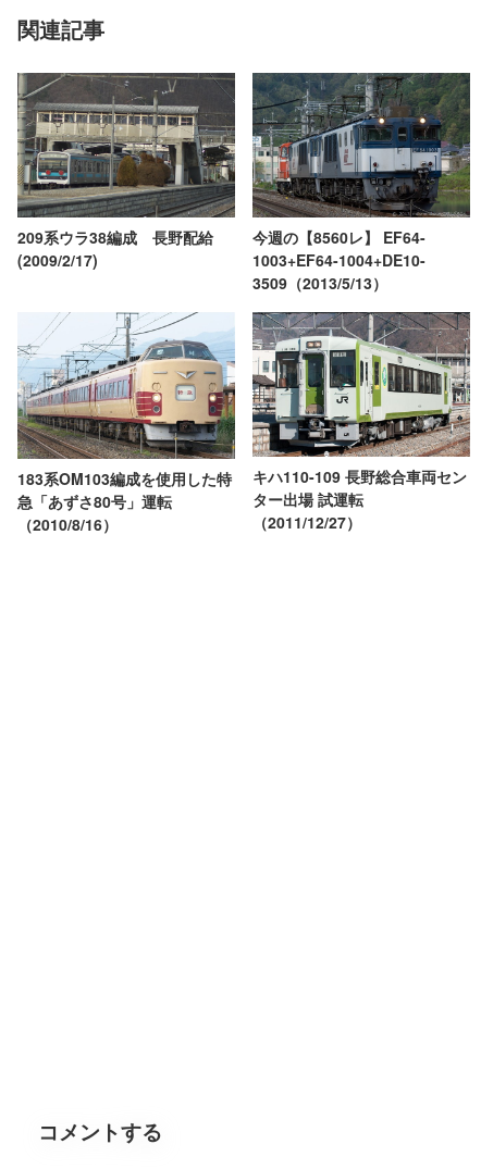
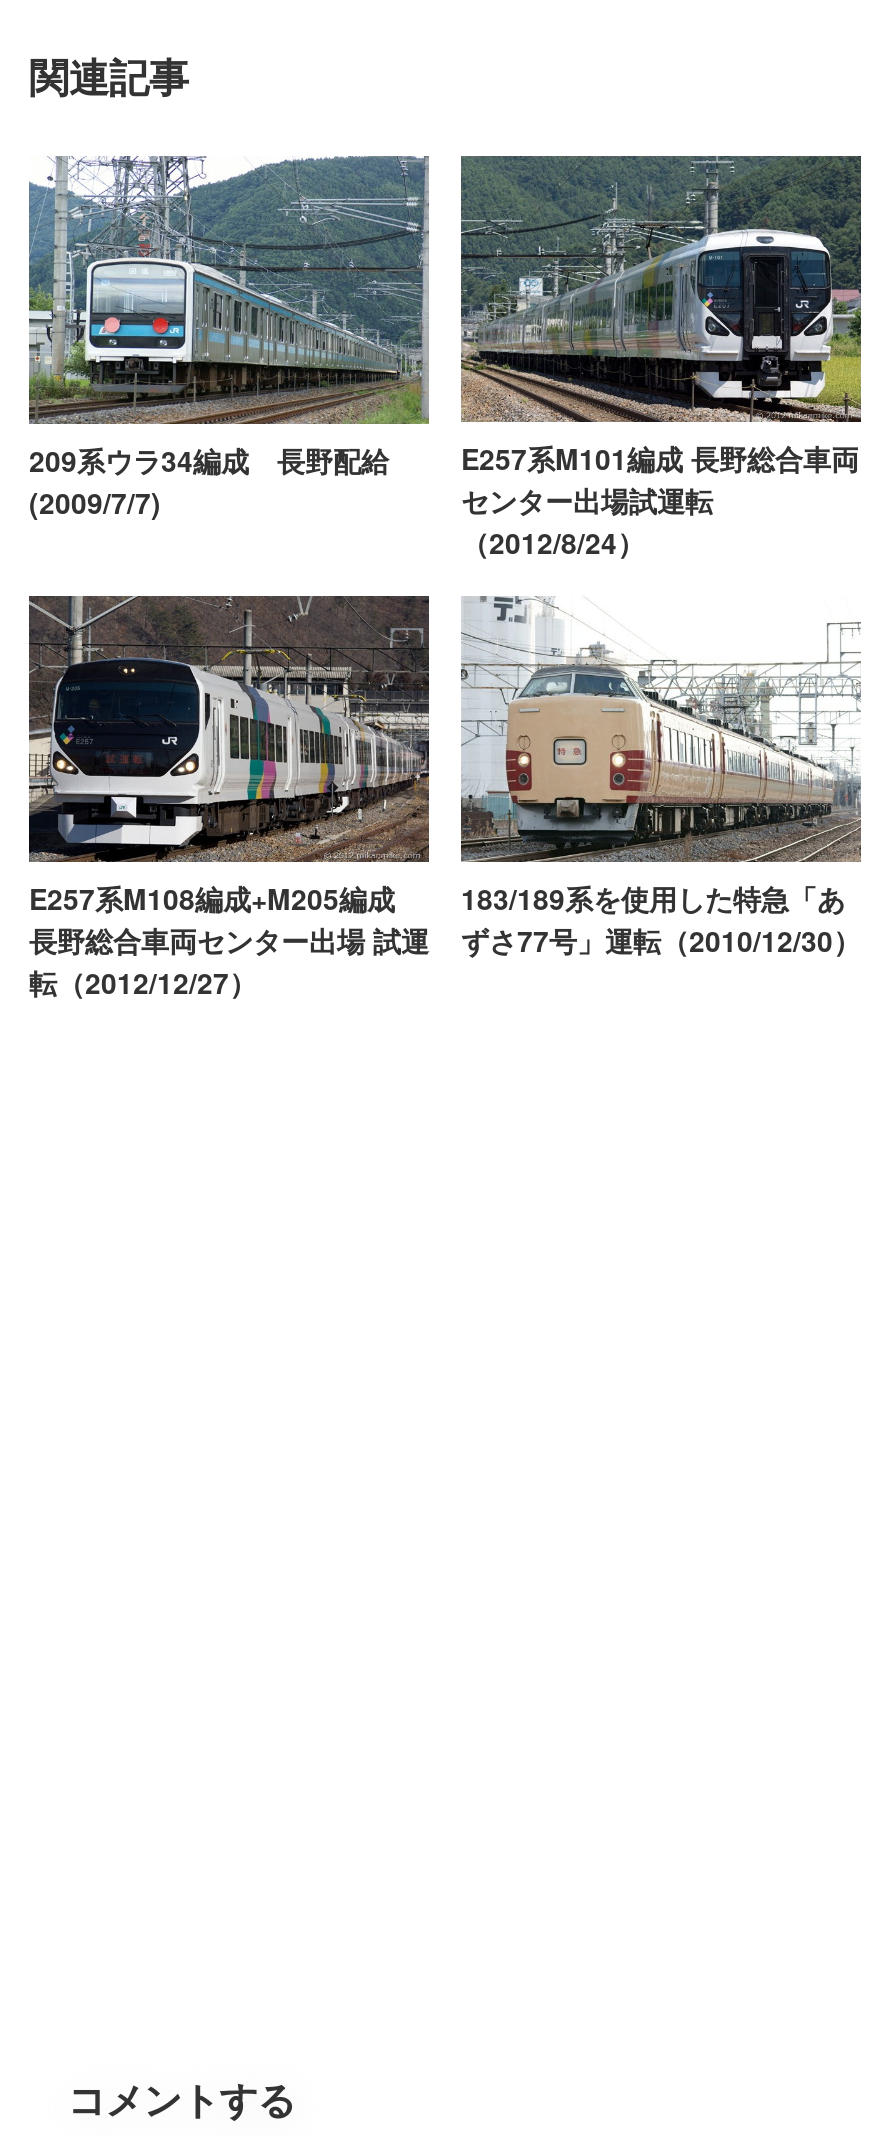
[16,72,235,271] [image] | 209系ウラ38編成 長野配給 | (2009/2/17) -> [29,156,429,521] [image] | 209系ウラ34編成 長野配給 | (2009/7/7)
[252,74,470,294] [image] | 今週の【8560レ】 EF64- | 1003+EF64-1004+DE10- | 3509（2013/5/13） -> [461,156,861,562] [image] | E257系M101編成 長野総合車両 | センター出場試運転 | （2012/8/24）
[16,313,235,535] [image] | 183系OM103編成を使用した特 | 急「あずさ80号」運転 | （2010/8/16） -> [27,594,431,1003] [image] | E257系M108編成+M205編成 | 長野総合車両センター出場 試運 | 転（2012/12/27）
[252,311,471,533] [image] | キハ110-109 長野総合車両セン | ター出場 試運転 | （2011/12/27） -> [459,596,861,961] [image] | 183/189系を使用した特急「あ | ずさ77号」運転（2010/12/30）

